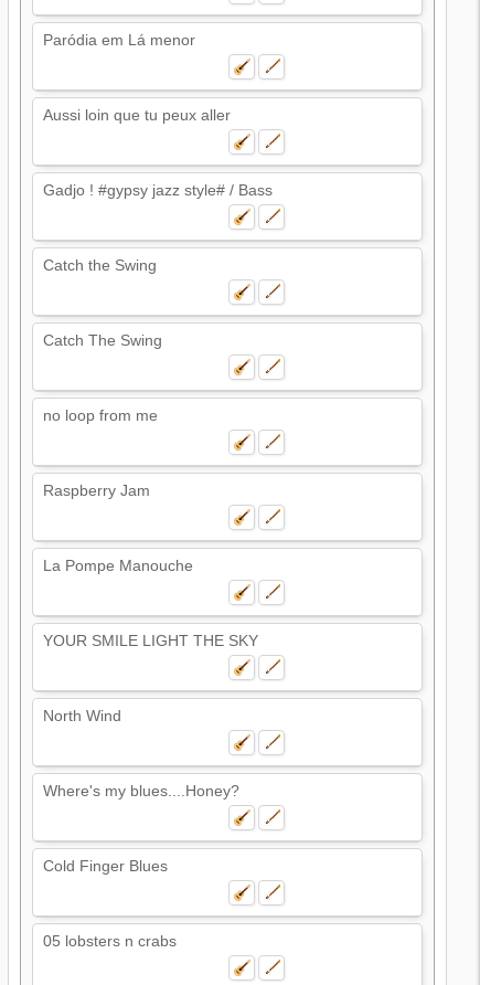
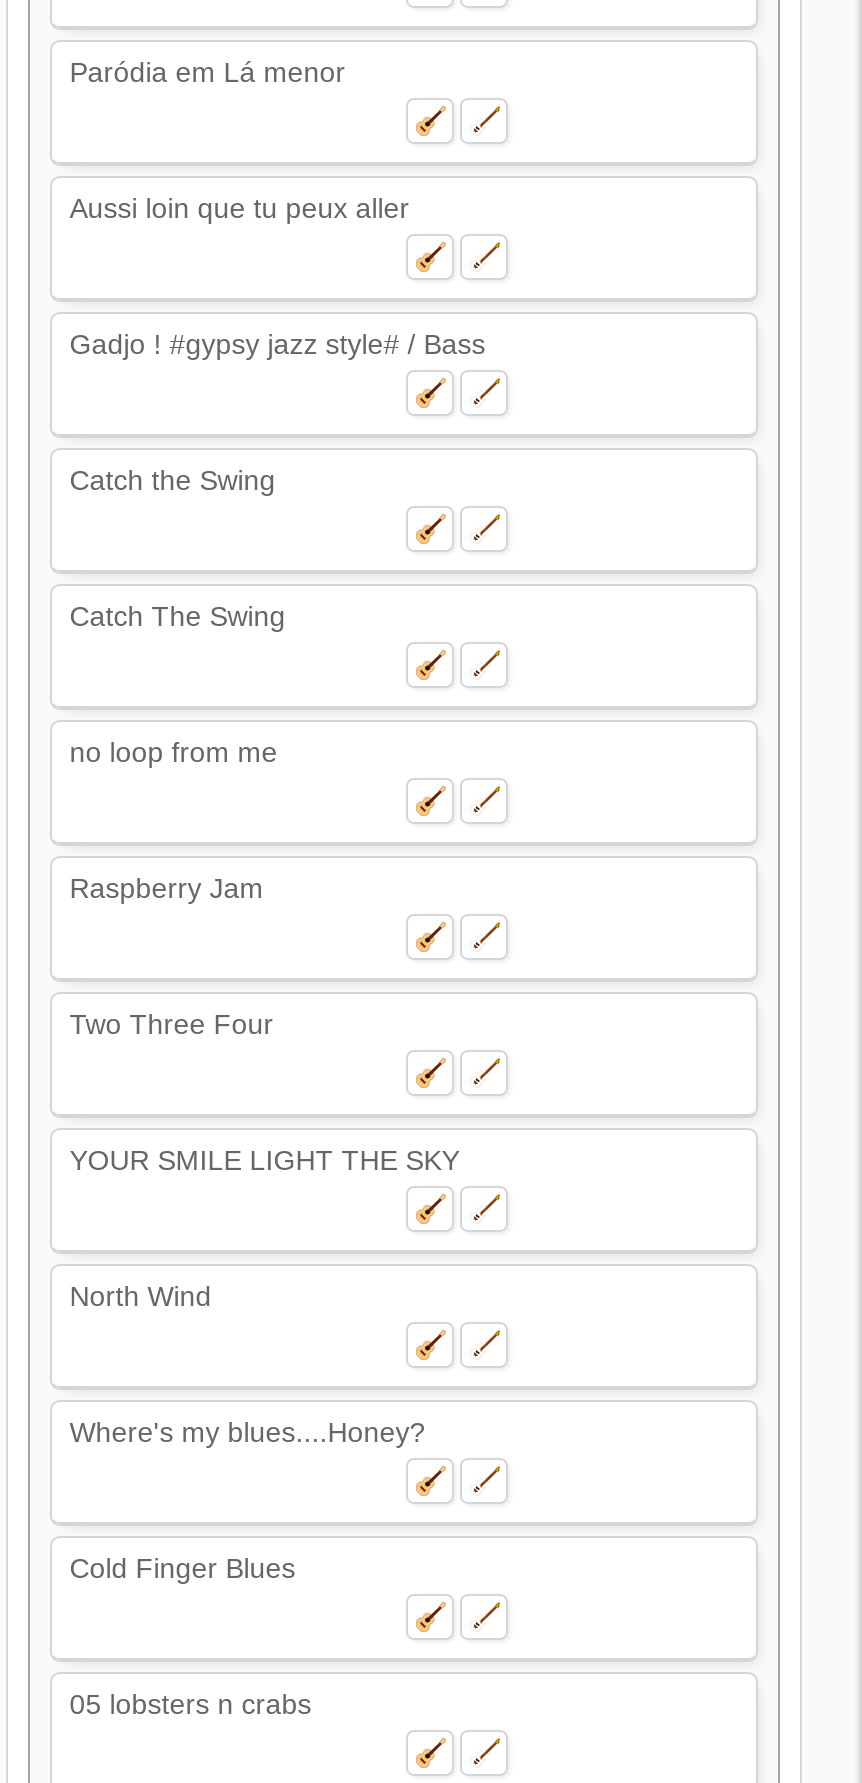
[43,557,193,574] La Pompe Manouche -> [70,1008,274,1040] Two Three Four

